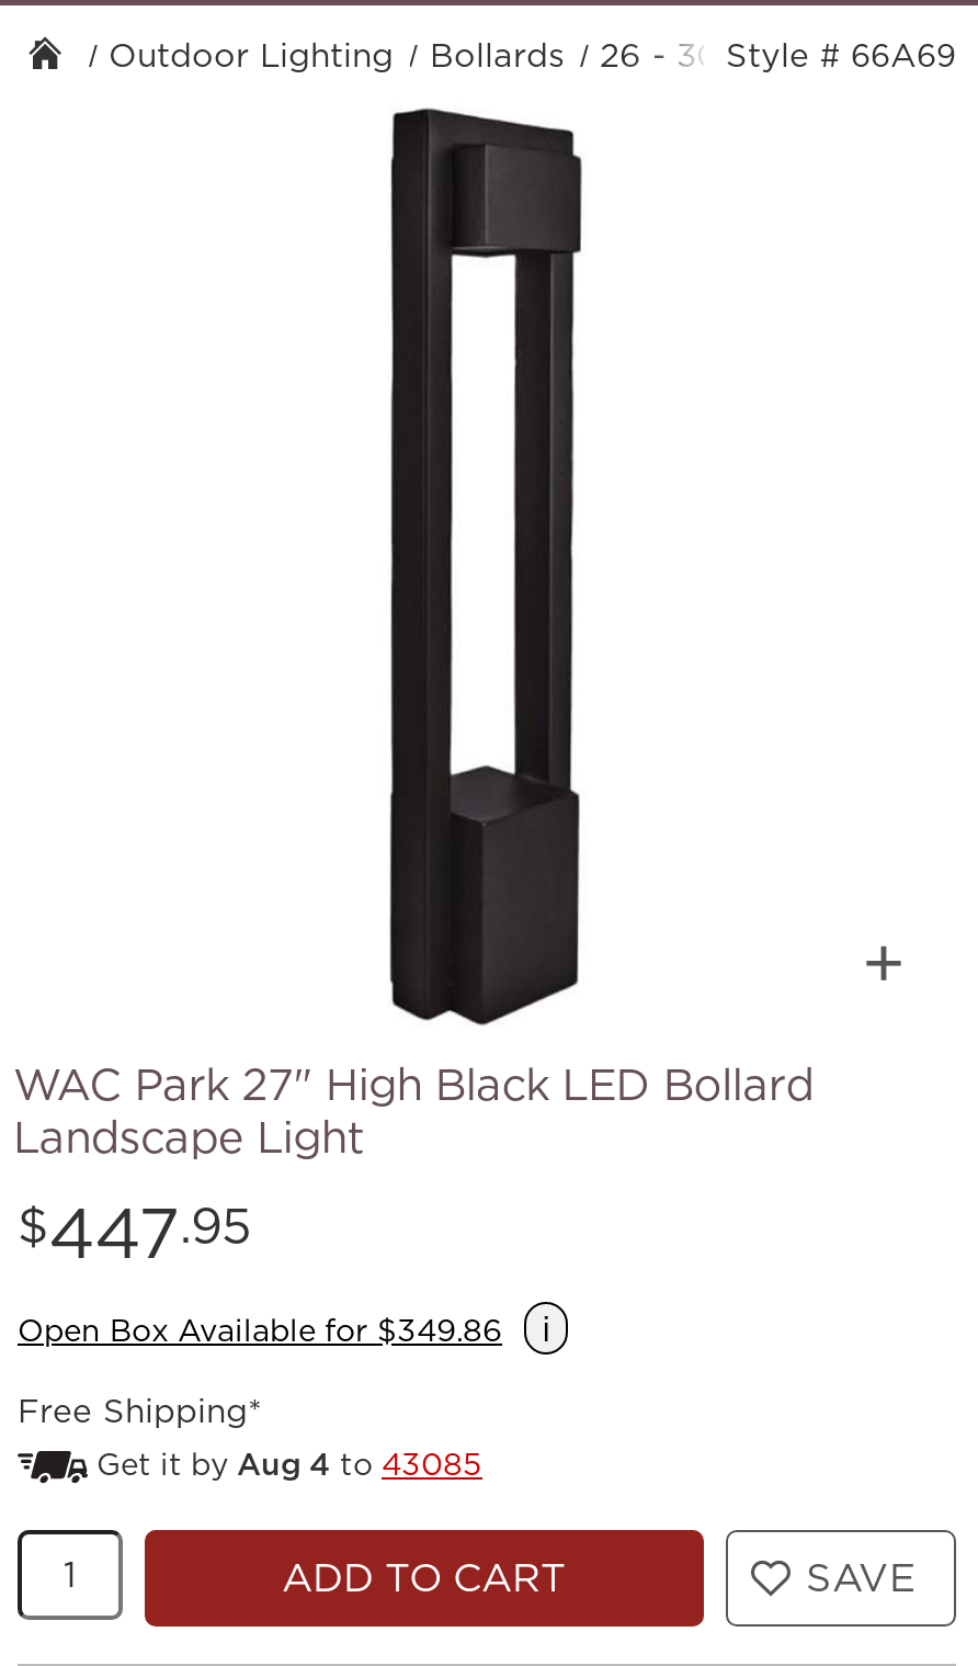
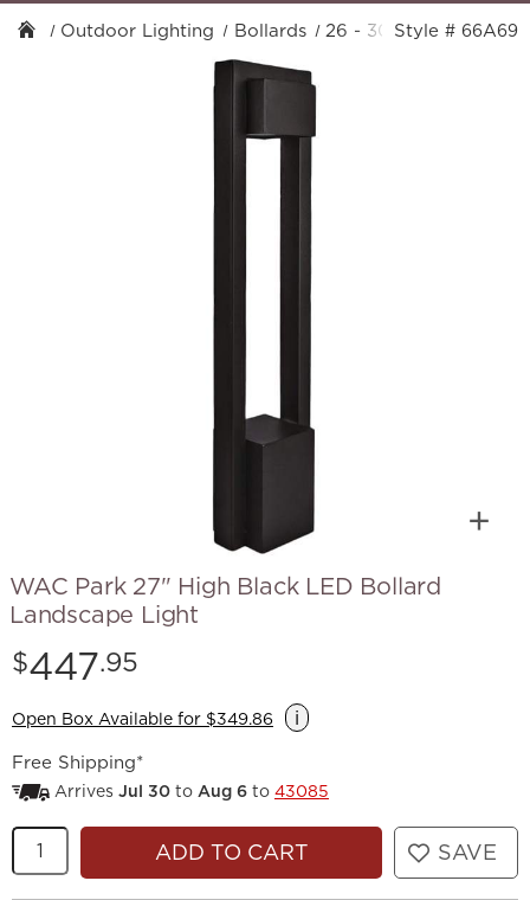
[96,1442,482,1486] Get it by Aug 4 to 43085 -> [54,779,329,803] Arrives Jul 30 to Aug 6 to 43085

